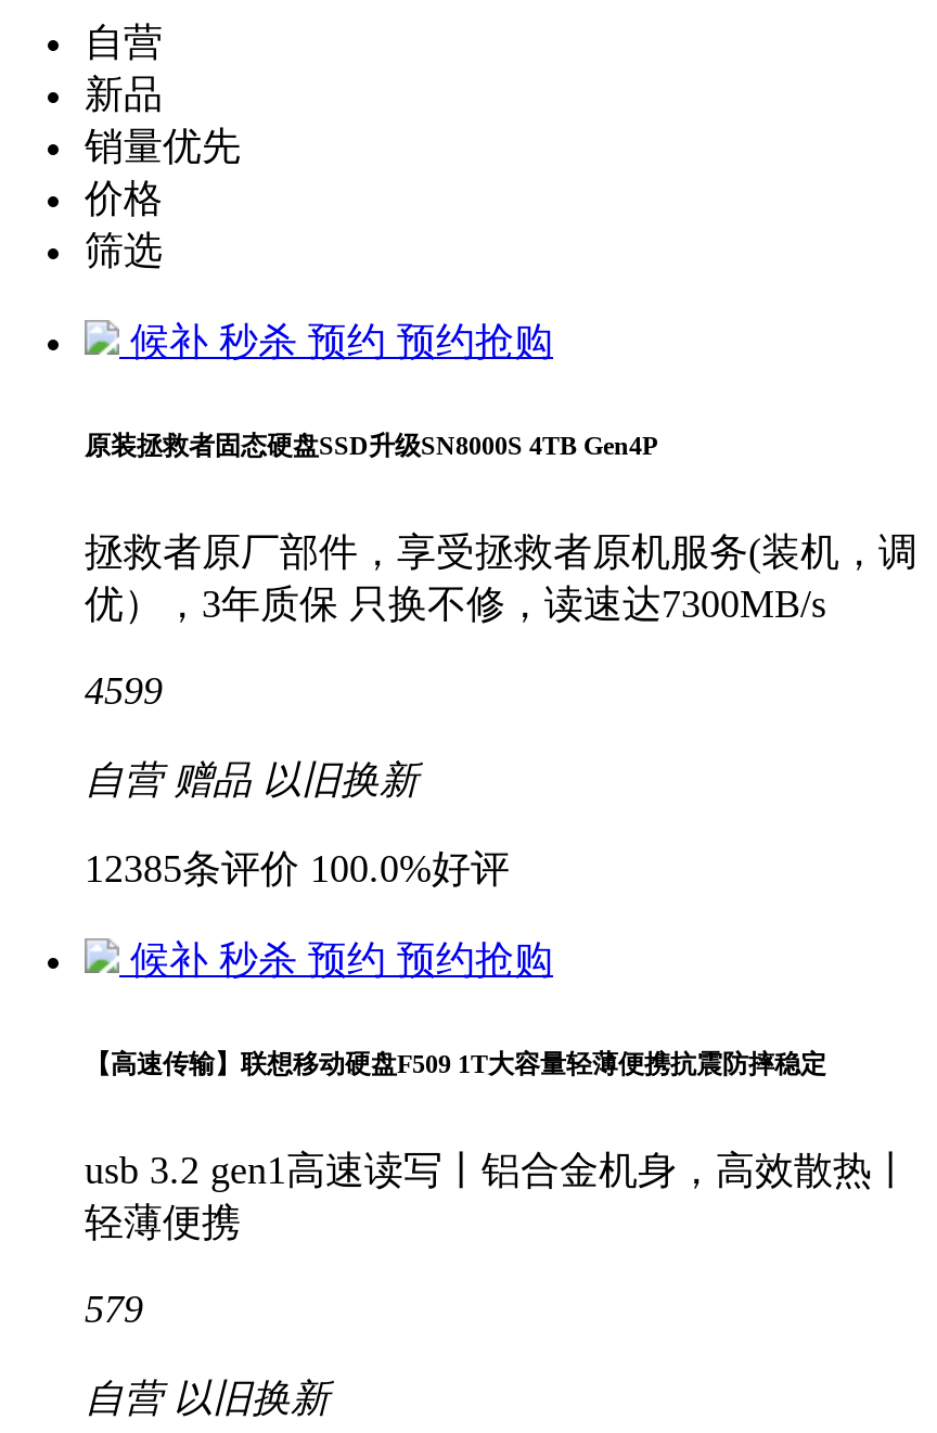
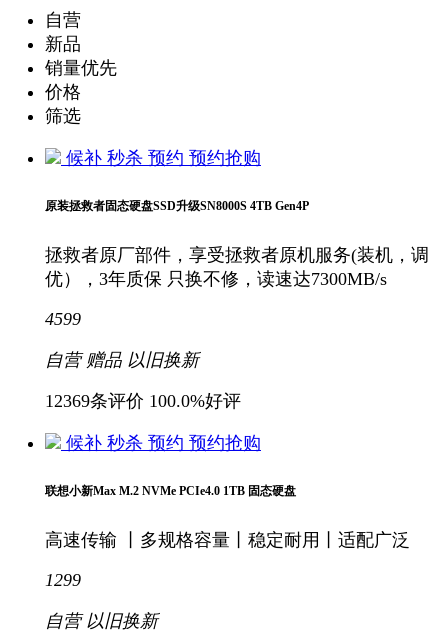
[85,848,510,892] 12385条评价 100.0%好评 -> [45,391,241,411] 12369条评价 100.0%好评
[85,1050,826,1080] 【高速传输】联想移动硬盘F509 1T大容量轻薄便携抗震防摔稳定 -> [45,484,296,498] 联想小新Max M.2 NVMe PCIe4.0 1TB 固态硬盘
[85,1149,911,1245] usb 3.2 gen1高速读写丨铝合金机身，高效散热丨 | 轻薄便携 -> [45,530,410,550] 高速传输 丨多规格容量丨稳定耐用丨适配广泛
[85,1288,143,1331] 579 -> [45,570,81,590] 1299

